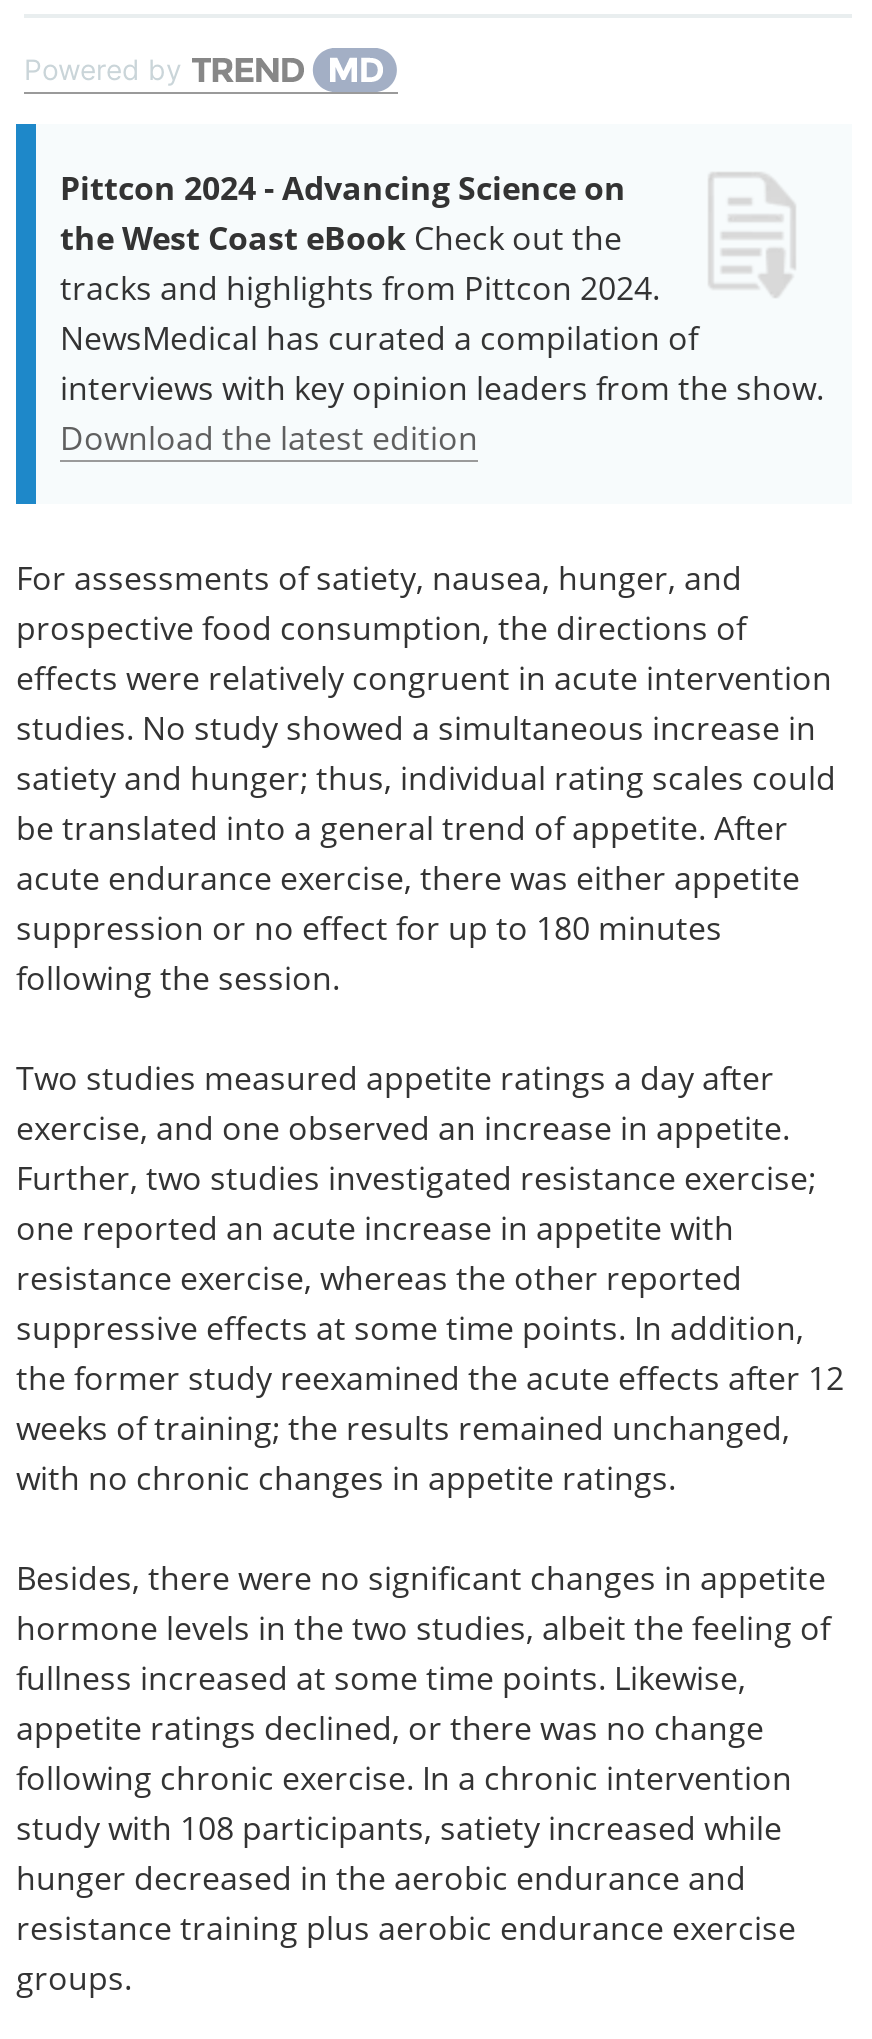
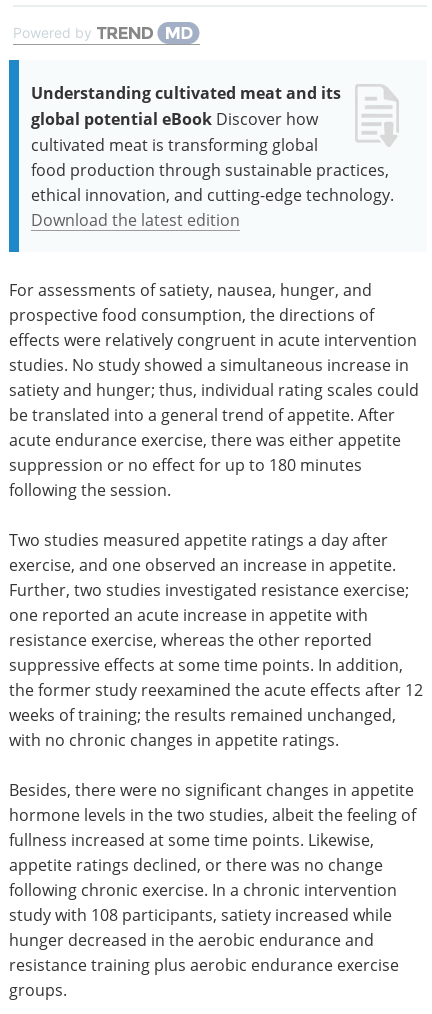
[60,166,824,410] Pittcon 2024 - Advancing Science on | the West Coast eBook Check out the | tracks and highlights from Pittcon 2024. | NewsMedical has curated a compilation of | interviews with key opinion leaders from the show. -> [31,82,394,205] Understanding cultivated meat and its | global potential eBook Discover how | cultivated meat is transforming global | food production through sustainable practices, | ethical innovation, and cutting-edge technology.

